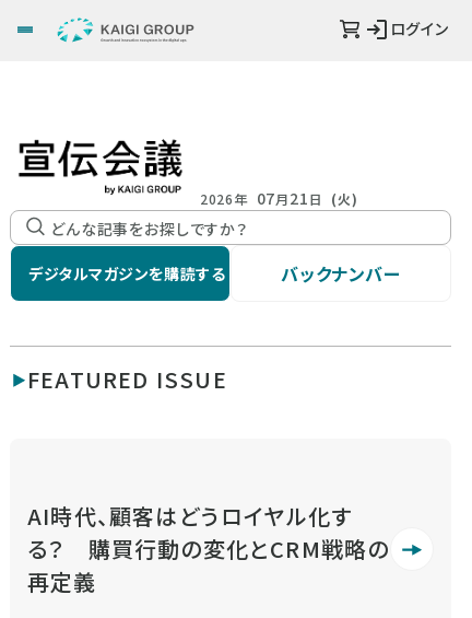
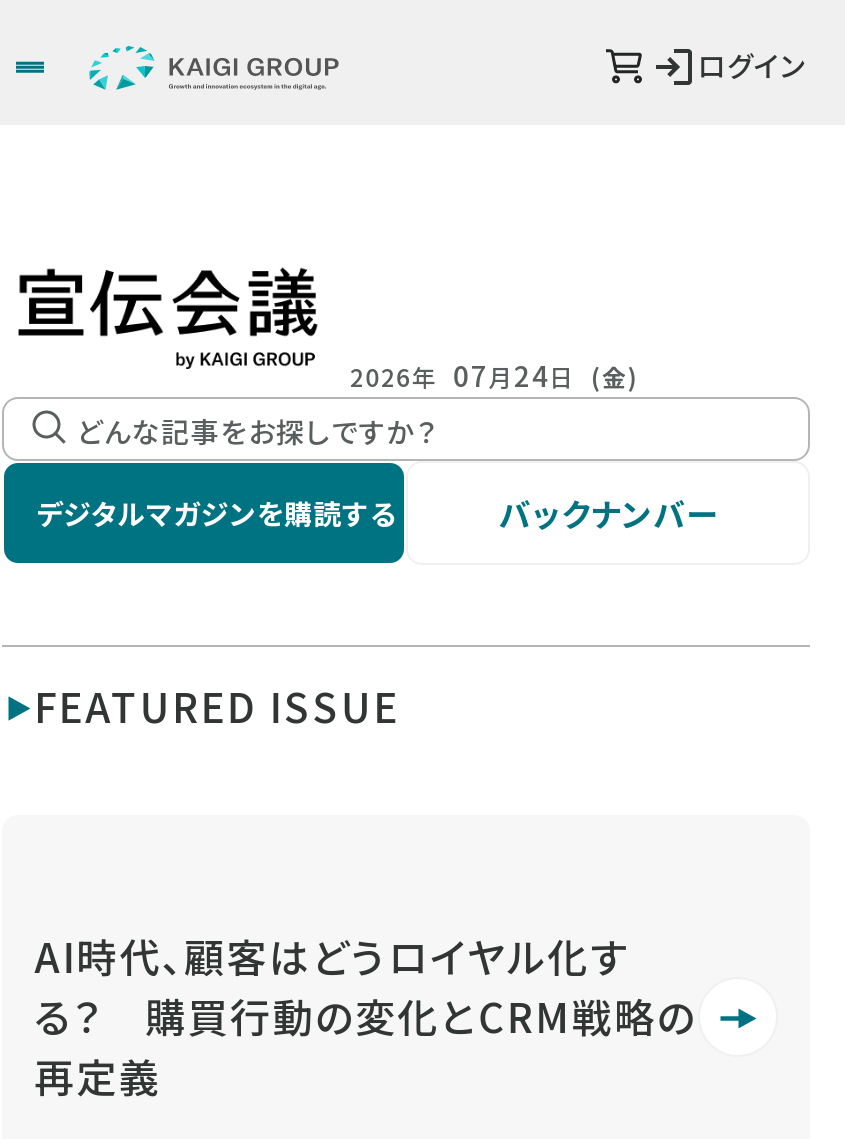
[200,187,358,209] 2026年 07月21日 (火) -> [350,355,639,395] 2026年 07月24日 (金)

